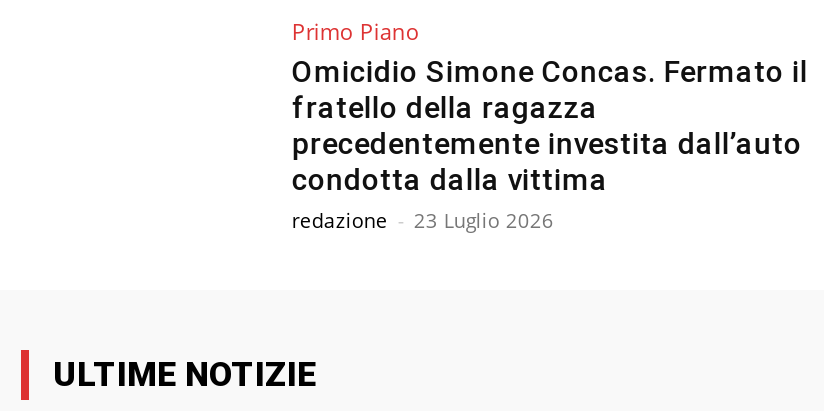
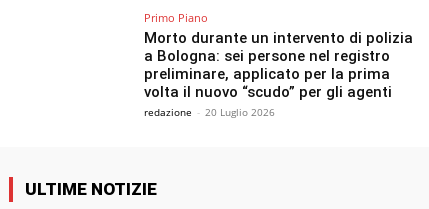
[292,54,808,234] Omicidio Simone Concas. Fermato il | fratello della ragazza | precedentemente investita dall’auto | condotta dalla vittima | redazione - 23 Luglio 2026 -> [144,29,413,119] Morto durante un intervento di polizia | a Bologna: sei persone nel registro | preliminare, applicato per la prima | volta il nuovo “scudo” per gli agenti | redazione - 20 Luglio 2026

